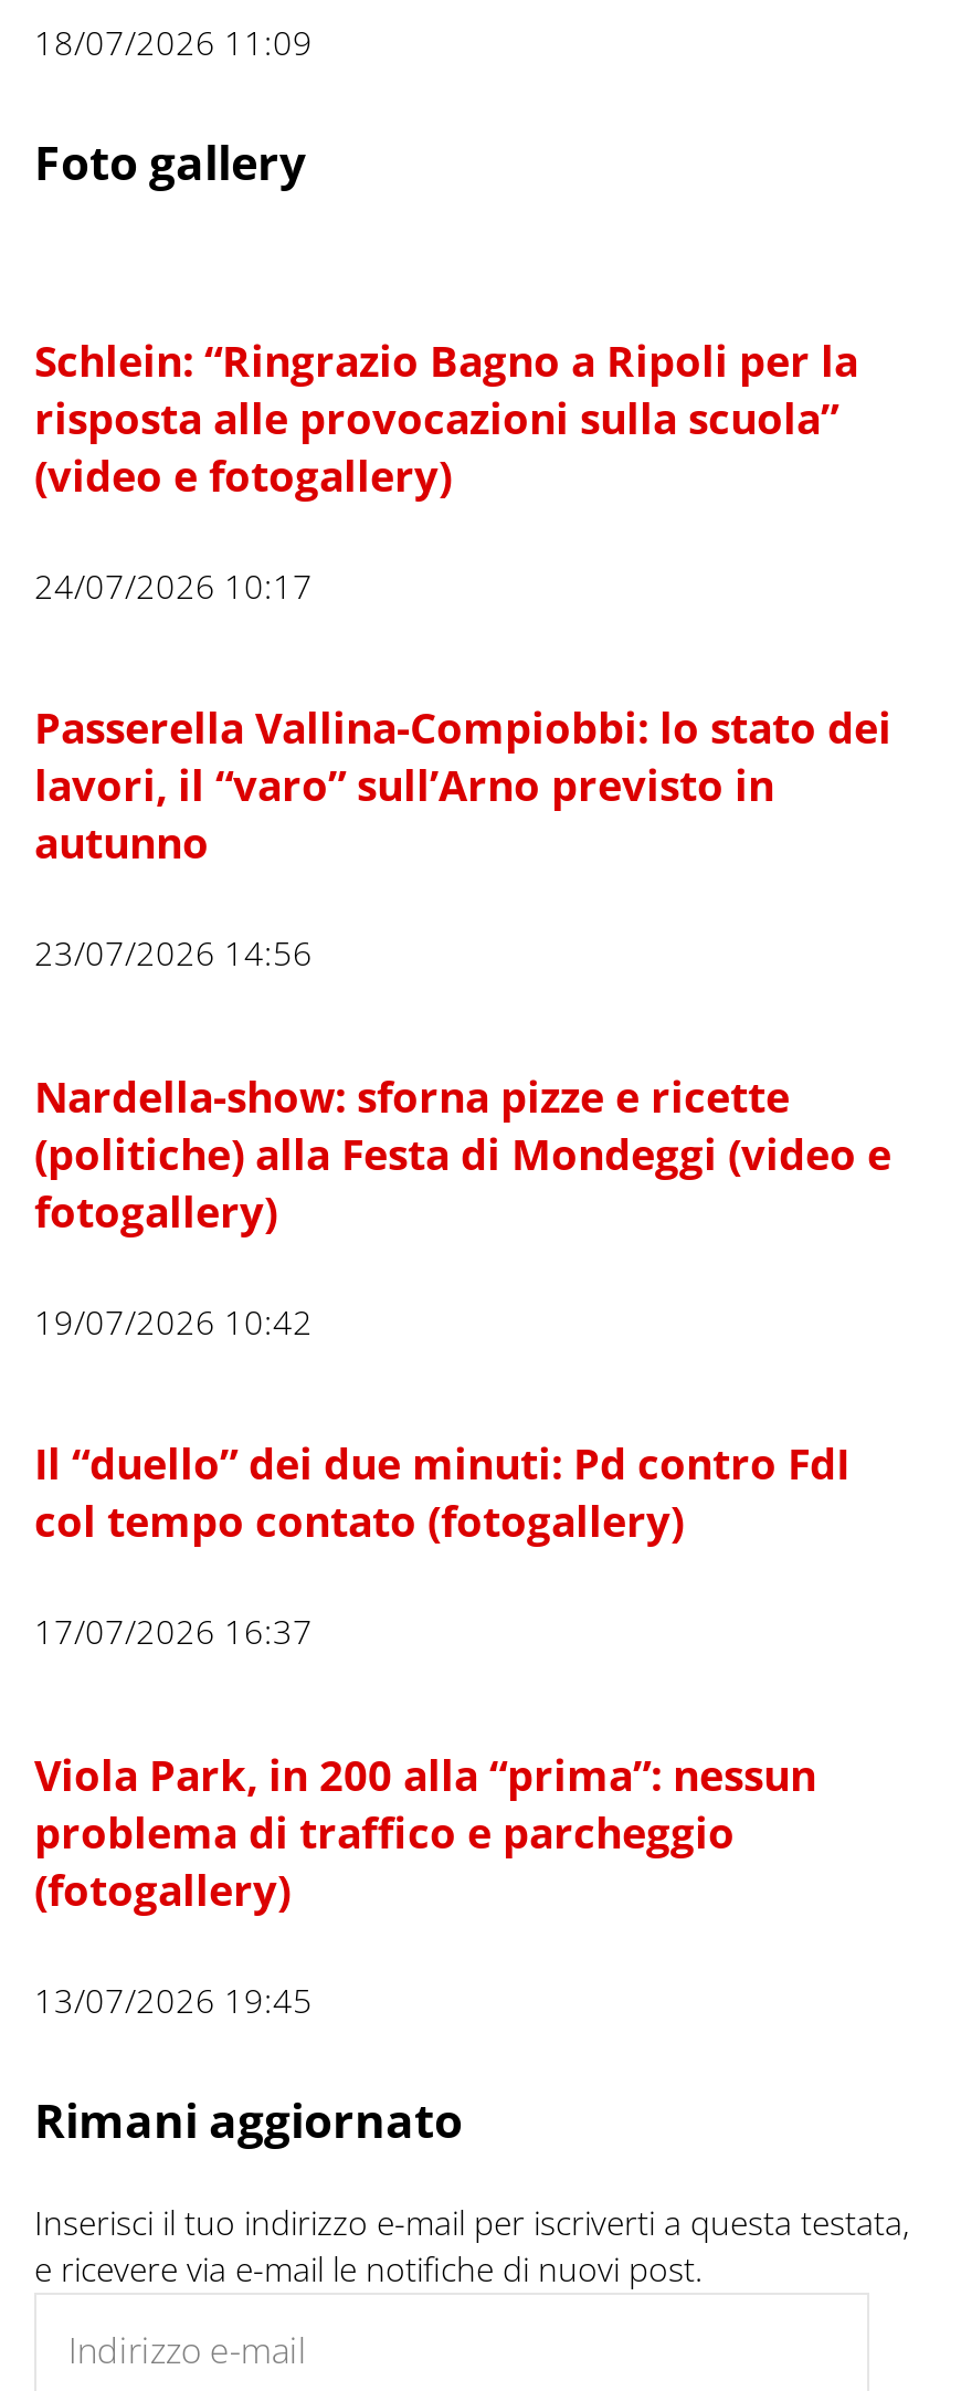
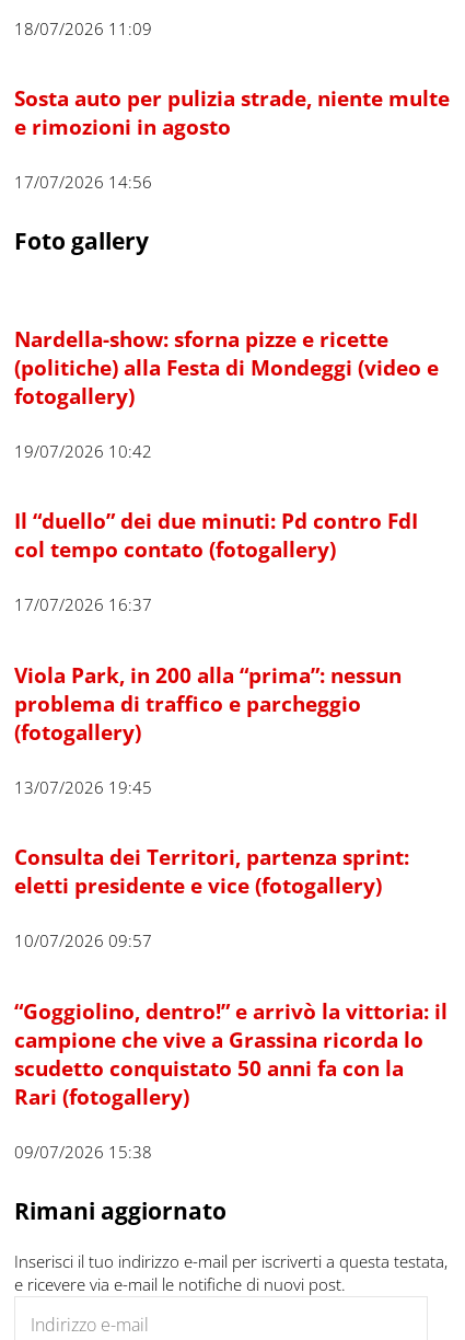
none -> [14,84,450,192] Sosta auto per pulizia strade, niente multe | e rimozioni in agosto | 17/07/2026 14:56
[34,333,891,976] Schlein: “Ringrazio Bagno a Ripoli per la | risposta alle provocazioni sulla scuola” | (video e fotogallery) | 24/07/2026 10:17 | Passerella Vallina-Compiobbi: lo stato dei | lavori, il “varo” sull’Arno previsto in | autunno | 23/07/2026 14:56 -> none
moved [34,1068,891,2022] -> [14,325,439,797]: Nardella-show: sforna pizze e ricette | (politiche) alla Festa di Mondeggi (video e | fotogallery) | ... | (fotogallery) | 13/07/2026 19:45
none -> [14,843,447,1162] Consulta dei Territori, partenza sprint: | eletti presidente e vice (fotogallery) | 10/07/2026 09:57 | “Goggiolino, dentro!” e arrivò la vittoria: il | campione che vive a Grassina ricorda lo | scudetto conquistato 50 anni fa con la | Rari (fotogallery) | 09/07/2026 15:38

